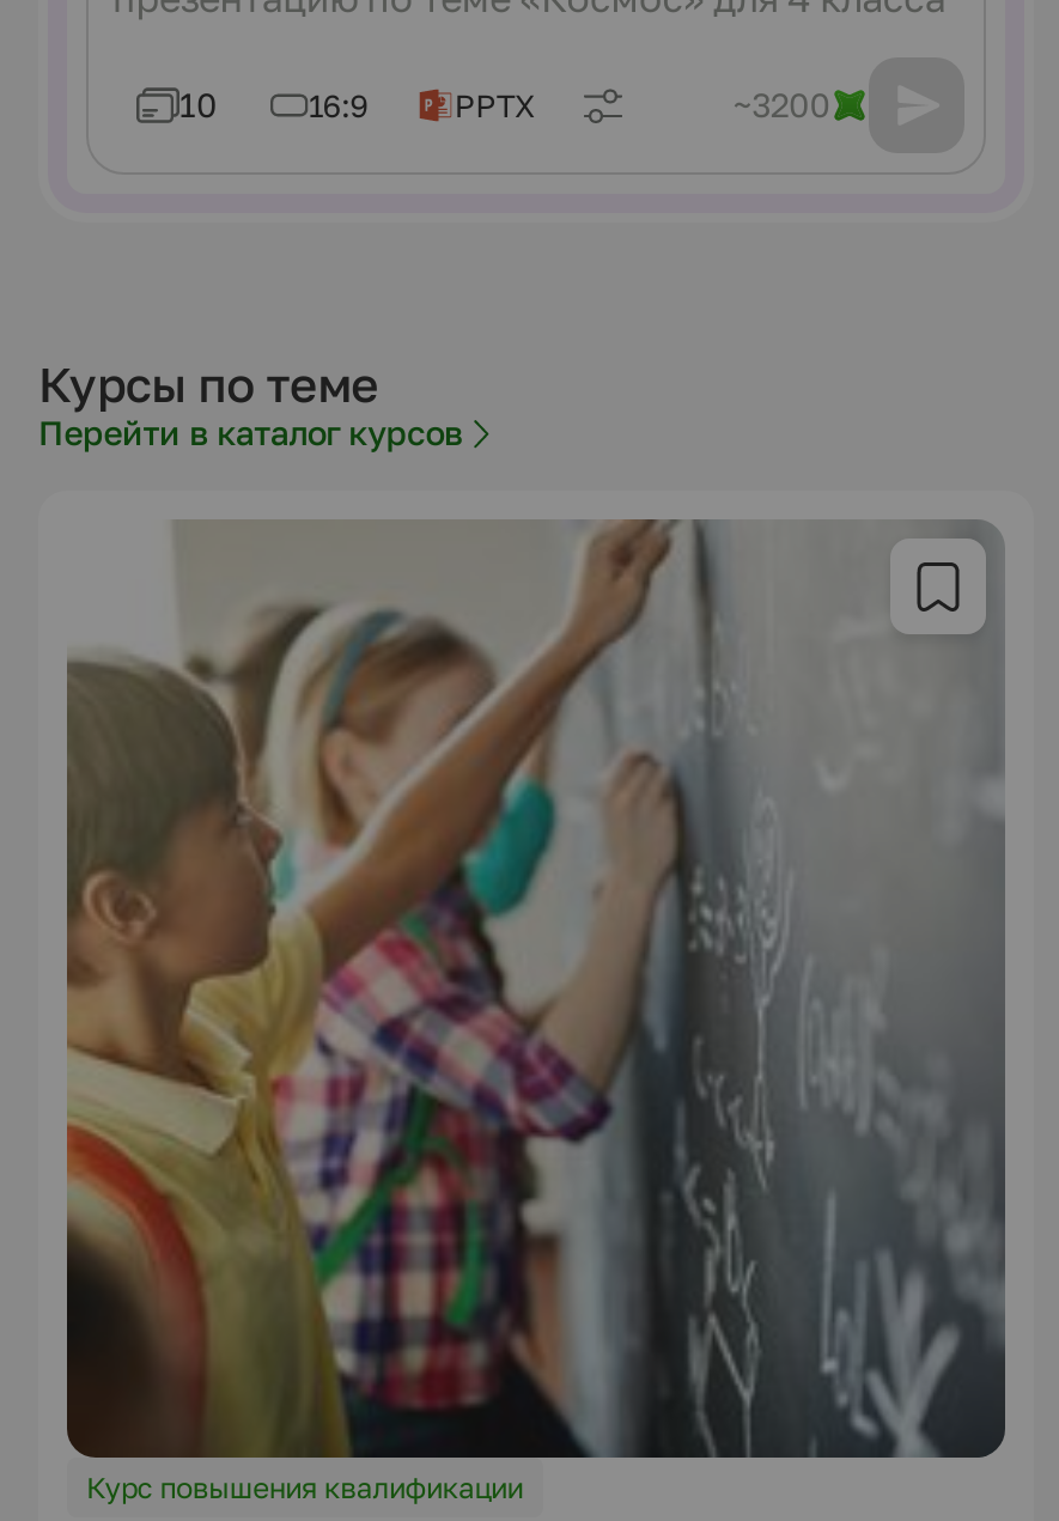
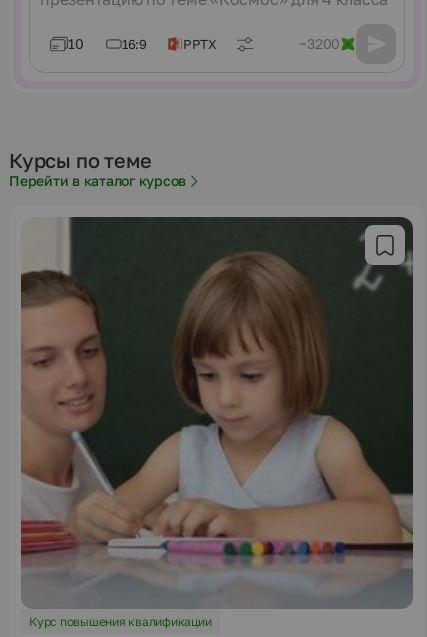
[65,517,1008,1460] [image] -> [20,216,414,609] [image]

